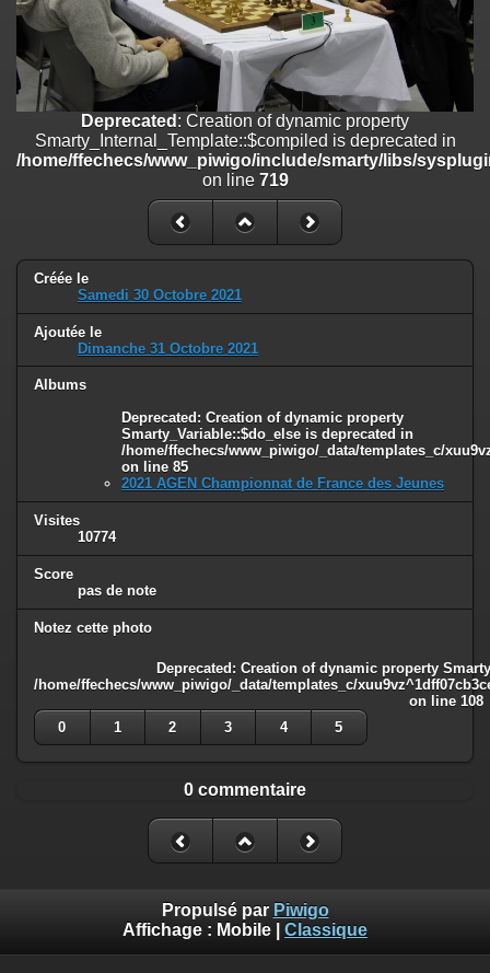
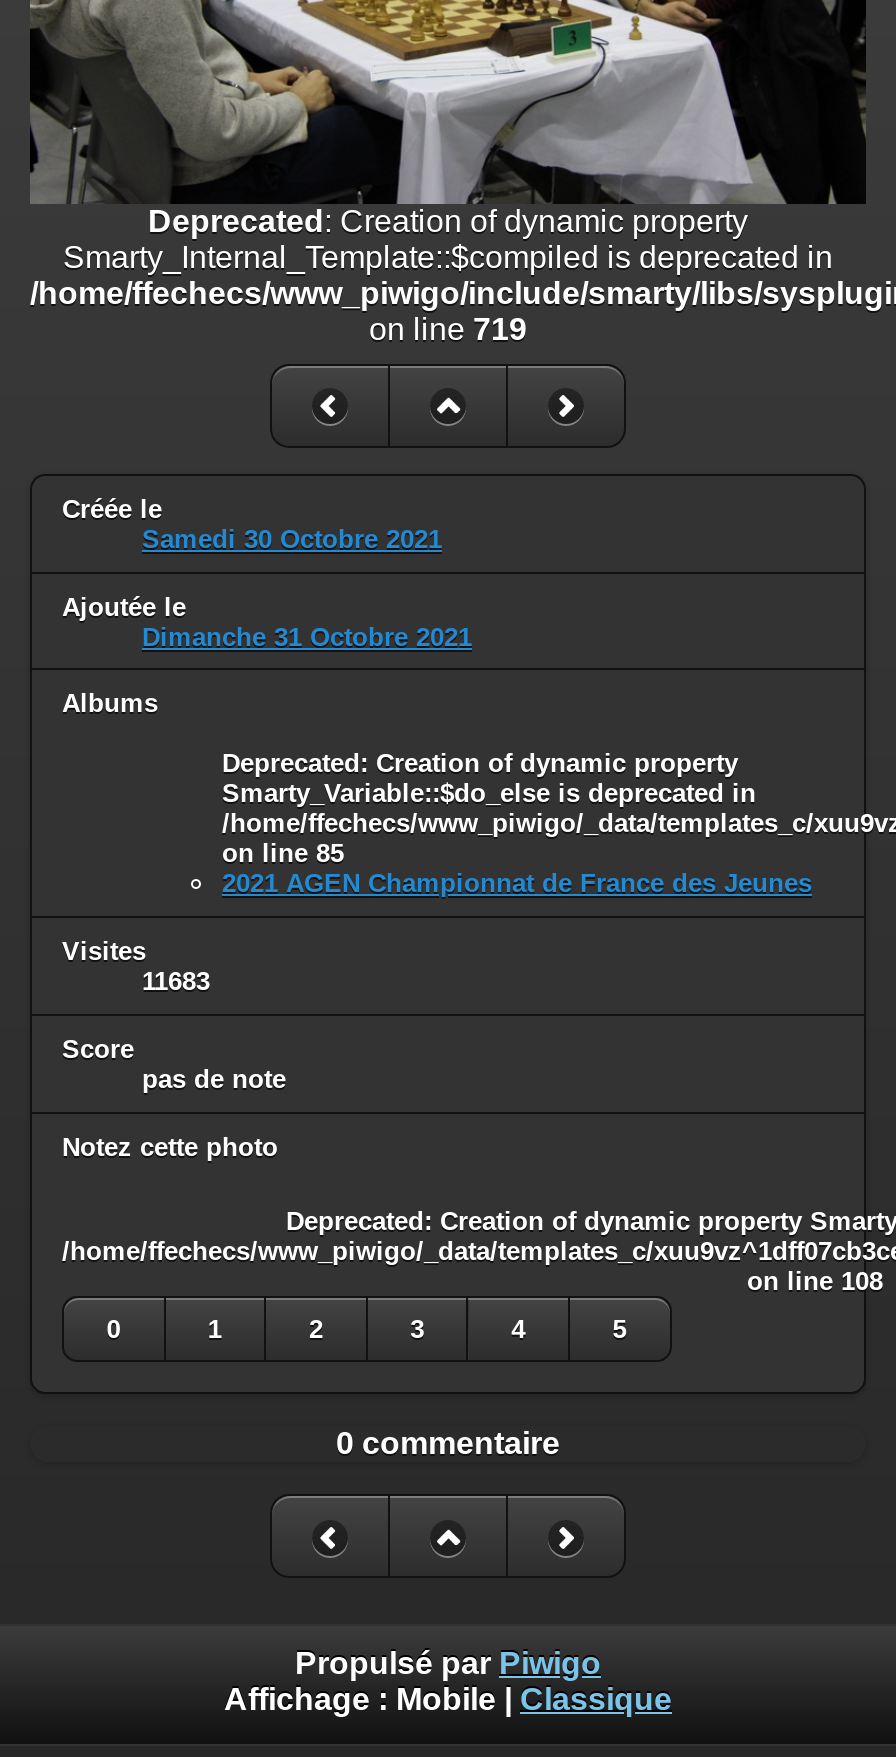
[78,529,116,545] 10774 -> [142,967,210,997] 11683

